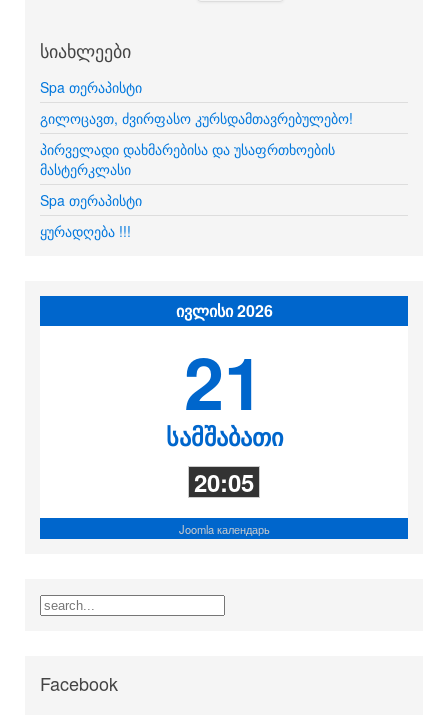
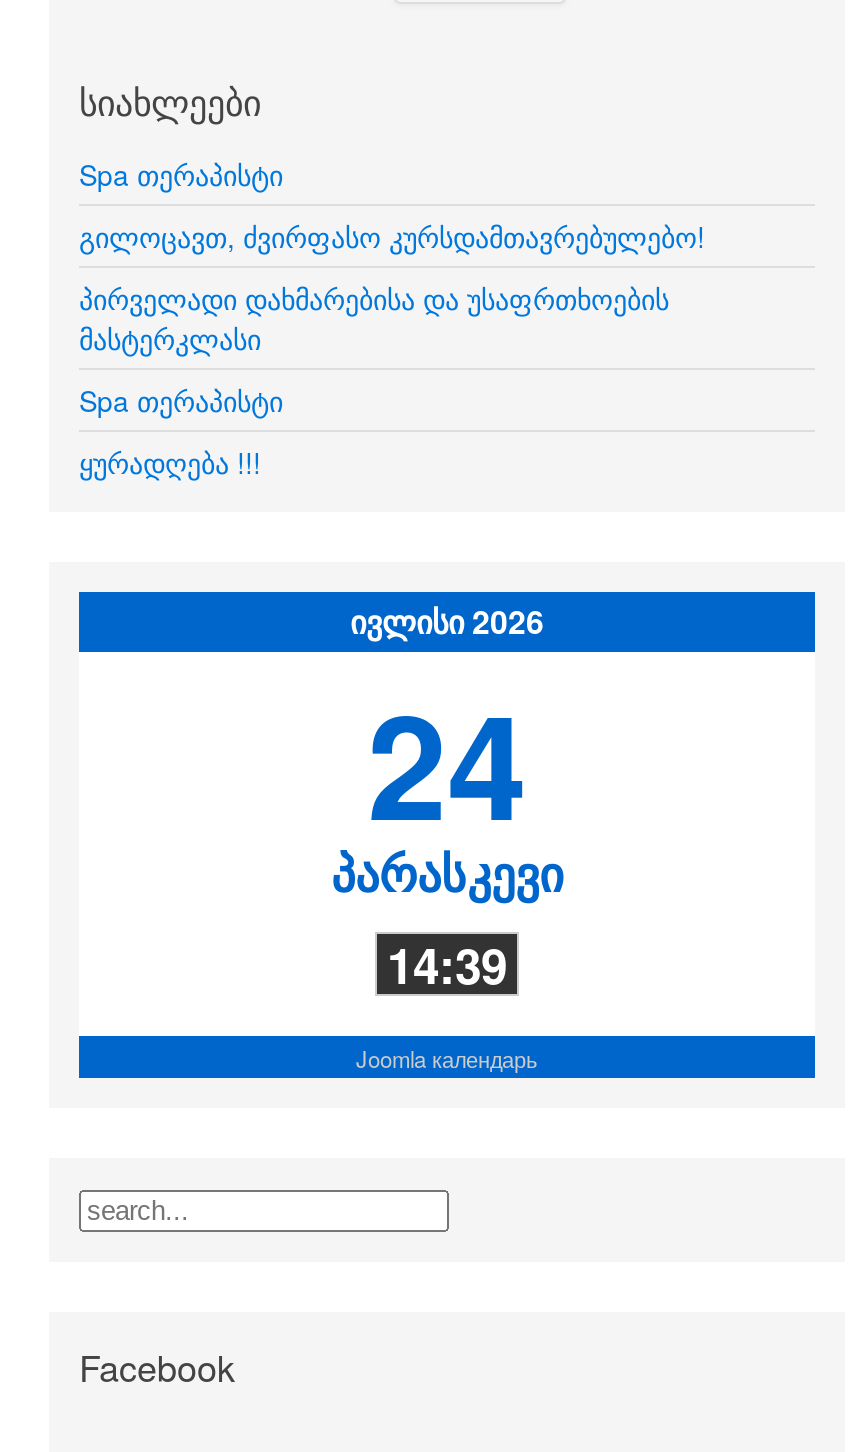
[165,329,282,499] 21 | სამშაბათი | 20:05 -> [331,659,563,999] 24 | პარასკევი | 14:39

